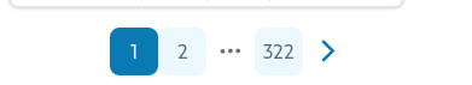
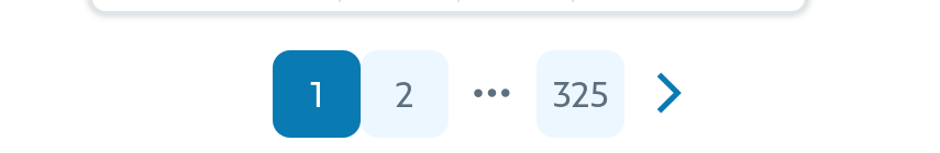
[263,40,295,63] 322 -> [553,72,608,116] 325

